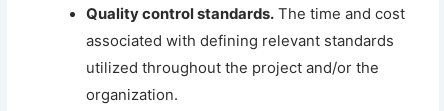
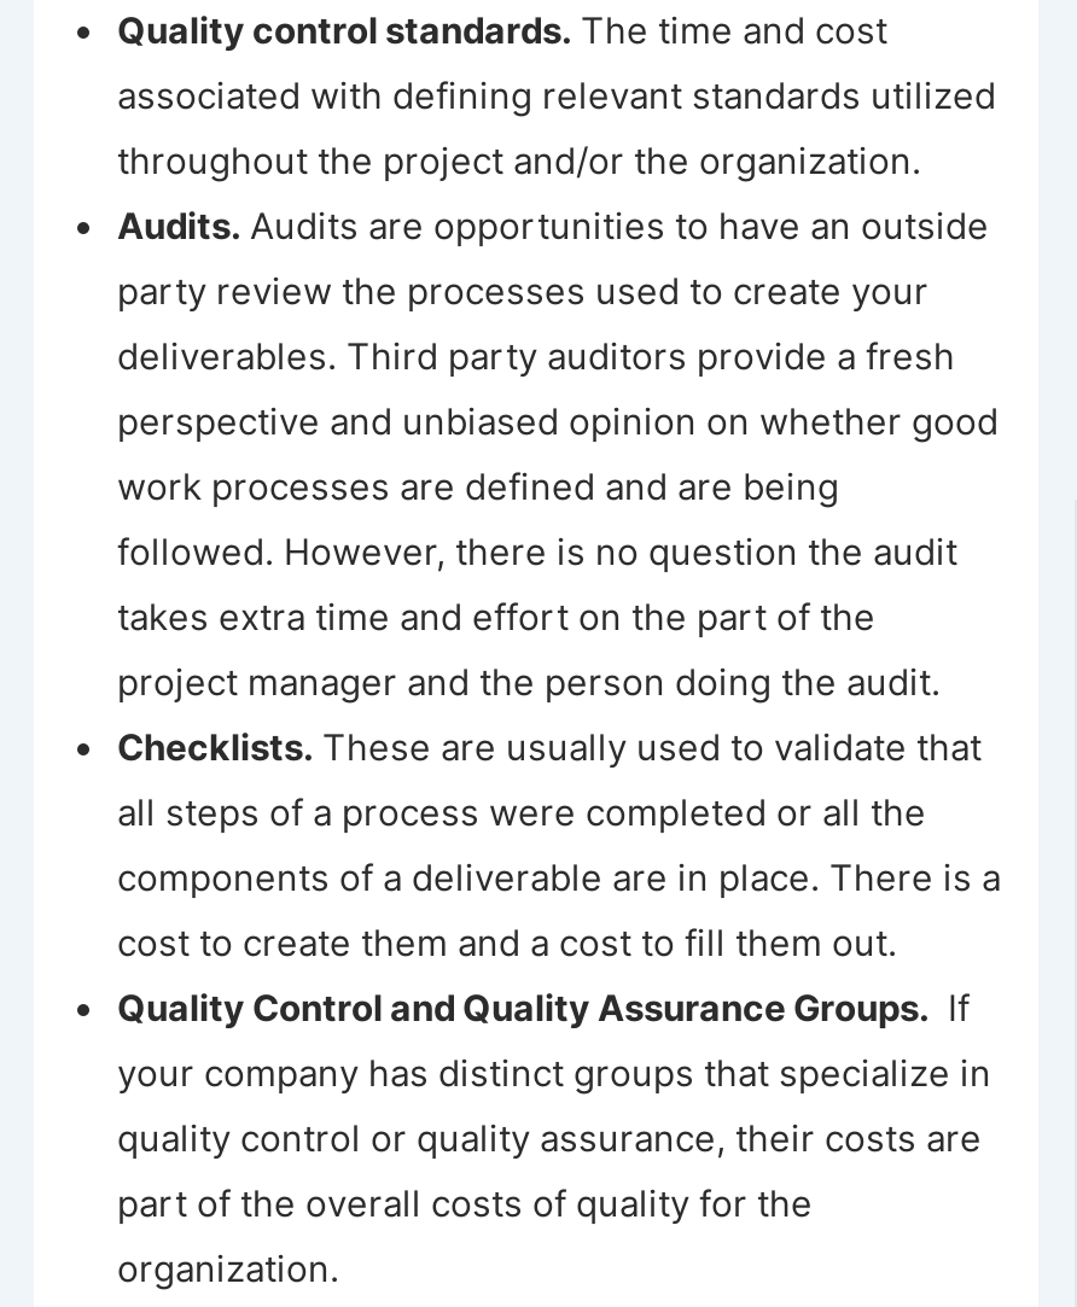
[86,32,394,77] associated with defining relevant standards | utilized throughout the project and/or the -> [117,75,1001,1226] associated with defining relevant standards utilized | throughout the project and/or the organization. | Audits. Audits are opportunities to have an outside | party review the processes used to create your | deliverables. Third party auditors provide a fresh | perspective and unbiased opinion on whether good | work processes are defined and are being | followed. However, there is no question the audit | takes extra time and effort on the part of the | project manager and the person doing the audit. | Checklists. These are usually used to validate that | all steps of a process were completed or all the | components of a deliverable are in place. There is a | cost to create them and a cost to fill them out. | Quality Control and Quality Assurance Groups. If | your company has distinct groups that specialize in | quality control or quality assurance, their costs are | part of the overall costs of quality for the

